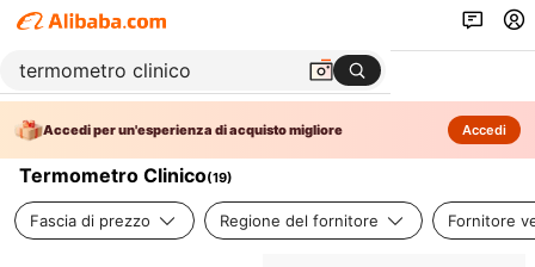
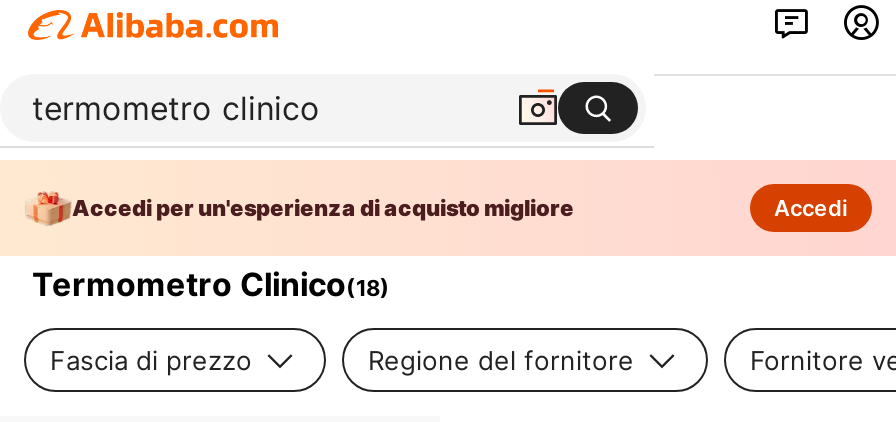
[19,163,233,187] Termometro Clinico(19) -> [32,264,390,304] Termometro Clinico(18)

